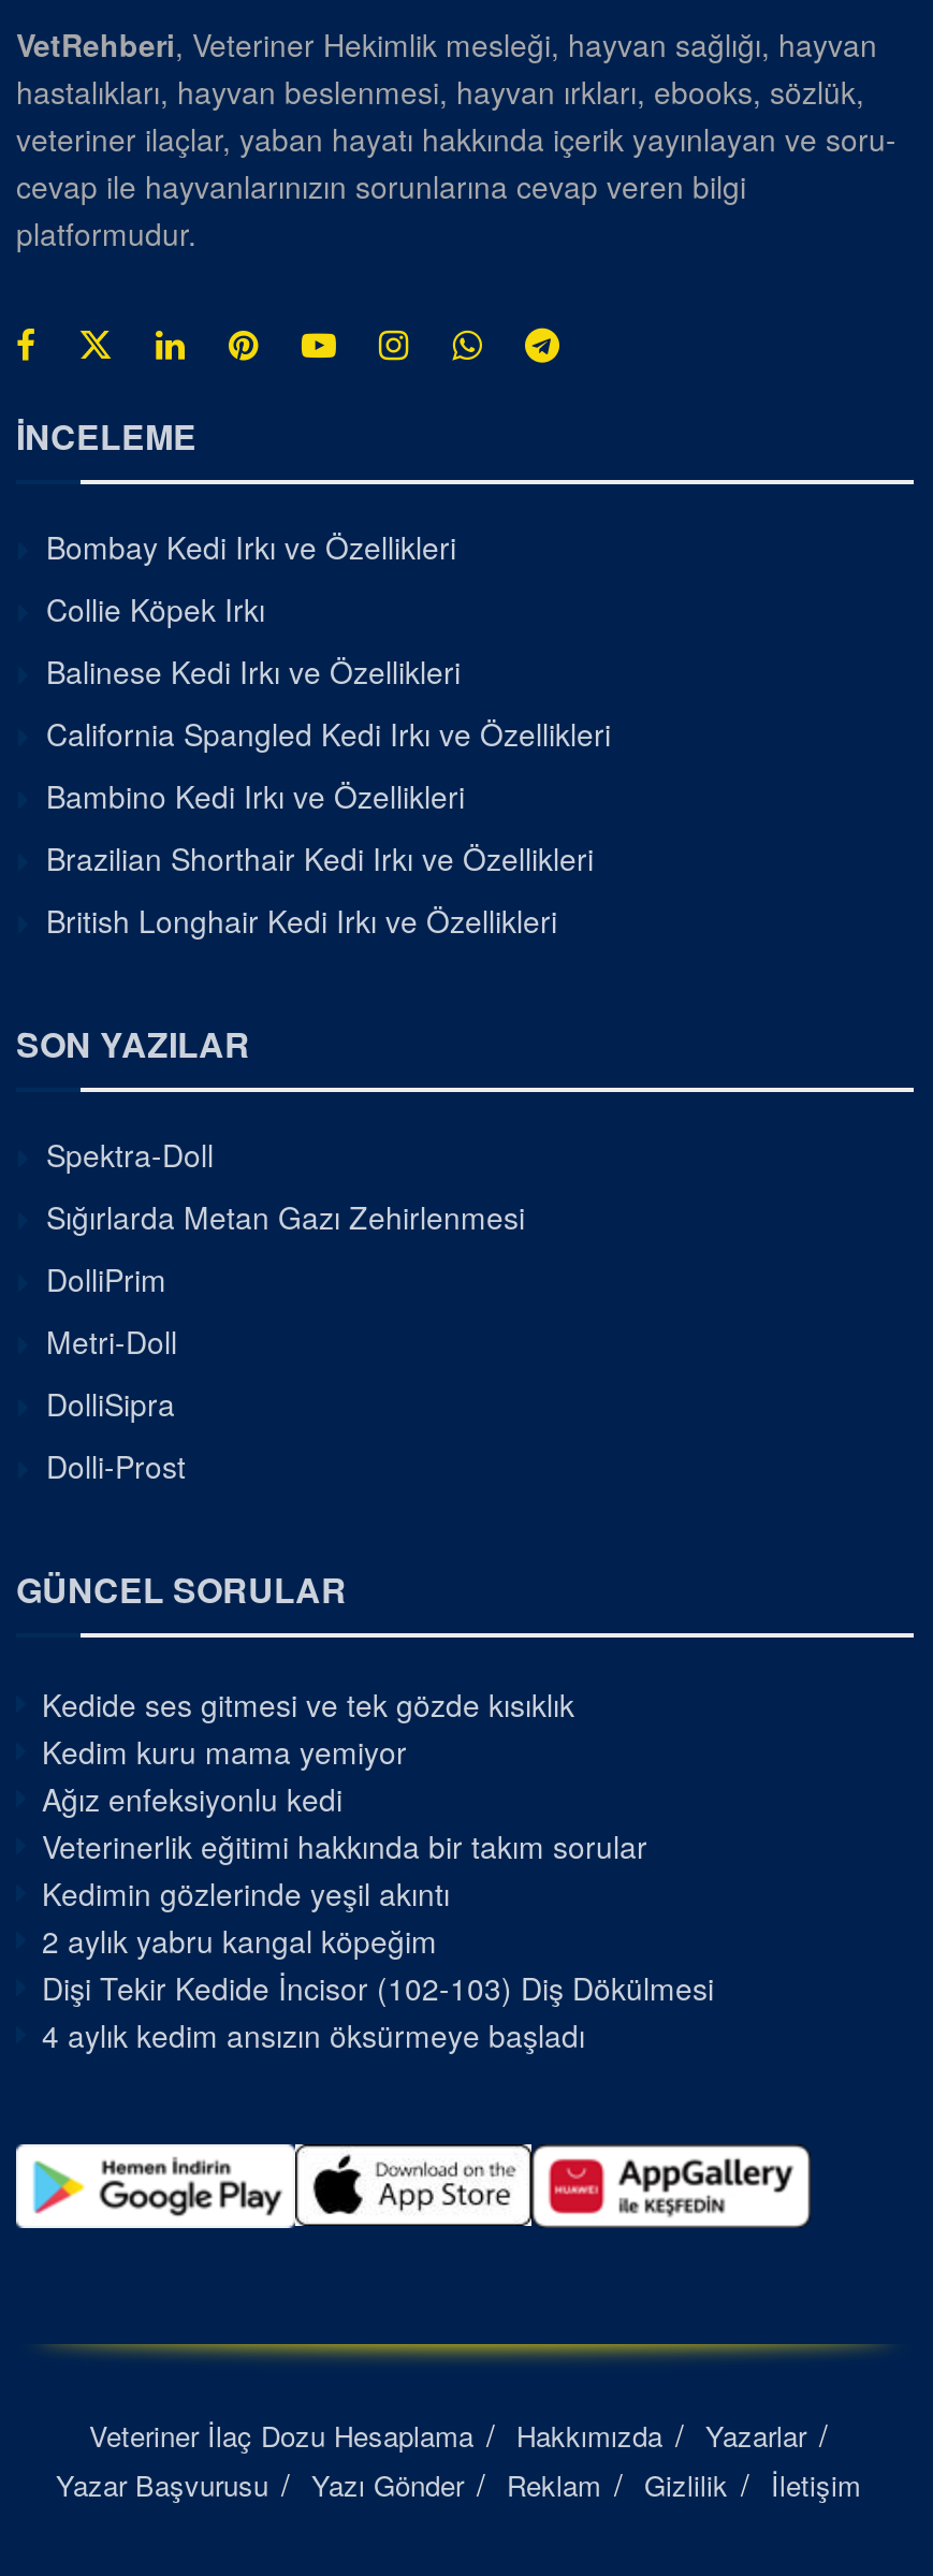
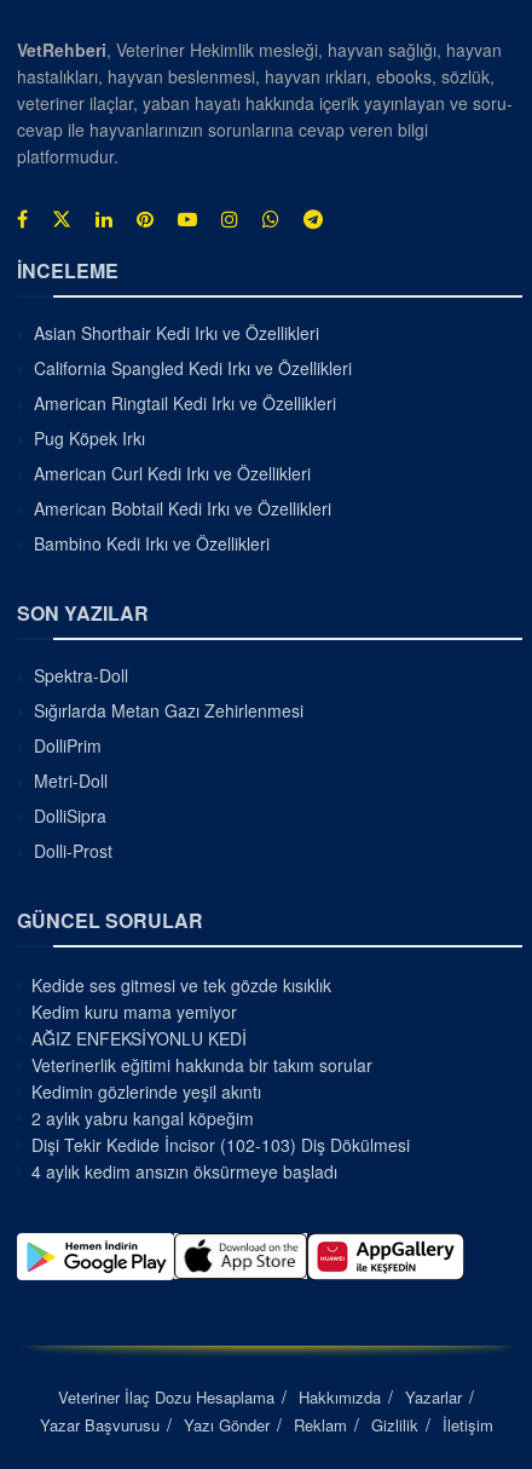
[46,524,461,692] Bombay Kedi Irkı ve Özellikleri | Collie Köpek Irkı | Balinese Kedi Irkı ve Özellikleri -> [34,320,319,344] Asian Shorthair Kedi Irkı ve Özellikleri
moved [46,711,611,754] -> [34,355,352,379]: California Spangled Kedi Irkı ve Özellikleri
none -> [34,390,336,520] American Ringtail Kedi Irkı ve Özellikleri | Pug Köpek Irkı | American Curl Kedi Irkı ve Özellikleri | American Bobtail Kedi Irkı ve Özellikleri
moved [46,773,465,816] -> [34,531,270,555]: Bambino Kedi Irkı ve Özellikleri
[46,835,594,941] Brazilian Shorthair Kedi Irkı ve Özellikleri | British Longhair Kedi Irkı ve Özellikleri -> none
[42,1776,342,1819] Ağız enfeksiyonlu kedi -> [31,1026,247,1050] AĞIZ ENFEKSİYONLU KEDİ

